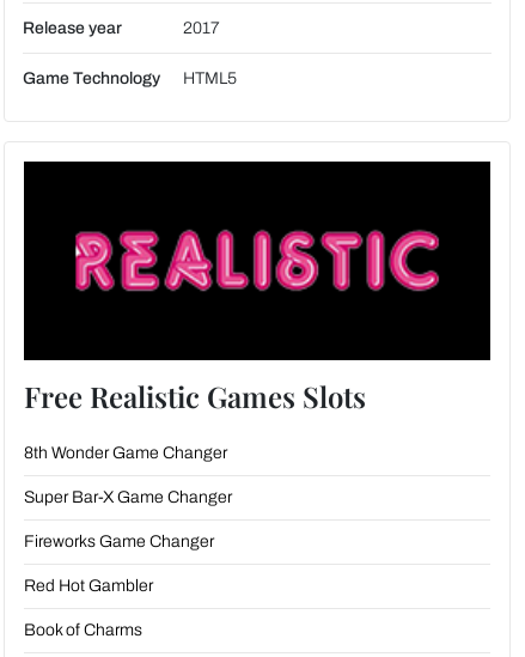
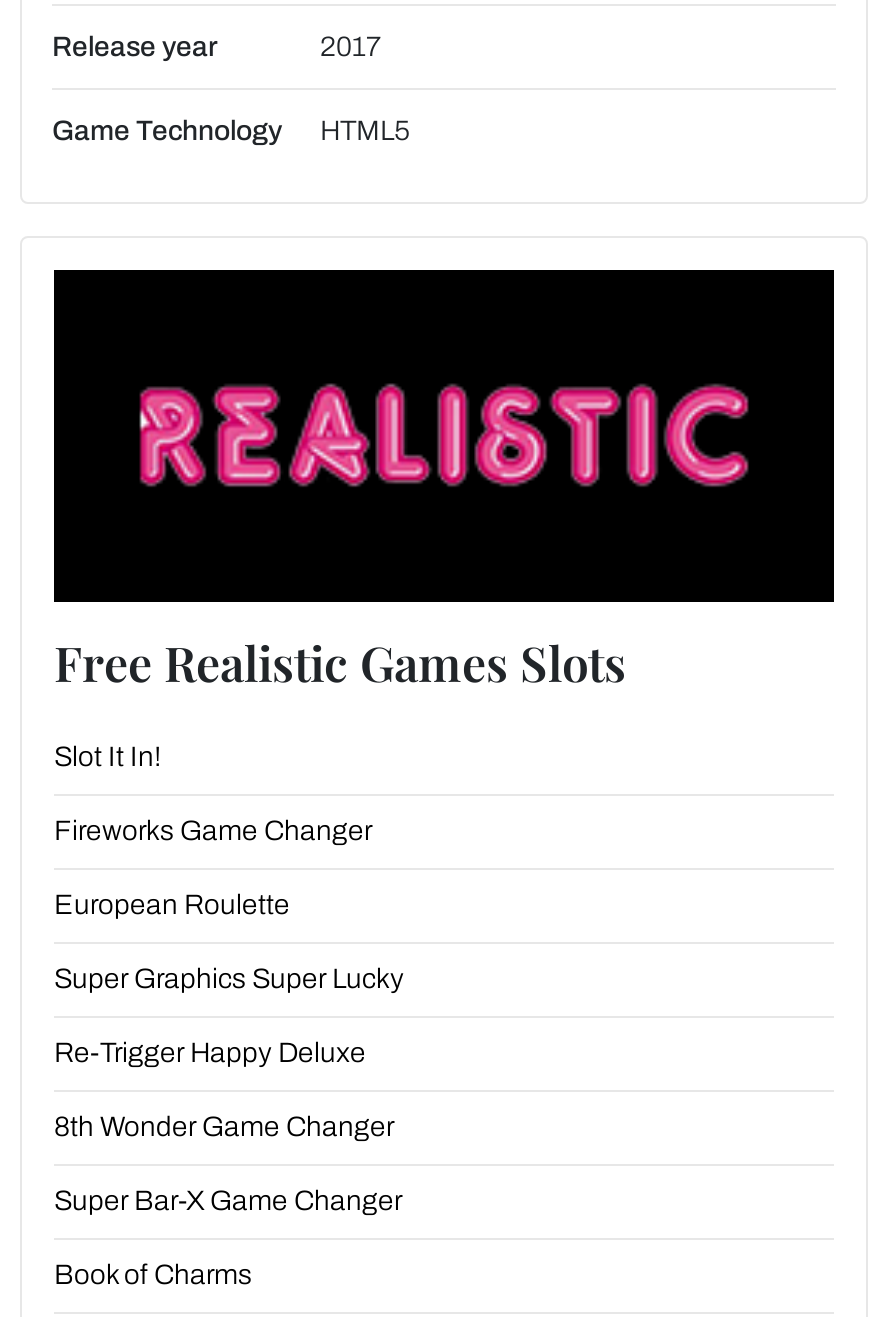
none -> [54,743,404,1069] Slot It In! | European Roulette | Super Graphics Super Lucky | Re-Trigger Happy Deluxe
moved [24,444,232,507] -> [54,1113,402,1217]: 8th Wonder Game Changer | Super Bar-X Game Changer
moved [24,533,214,551] -> [54,817,372,847]: Fireworks Game Changer
[24,577,153,595] Red Hot Gambler -> none

